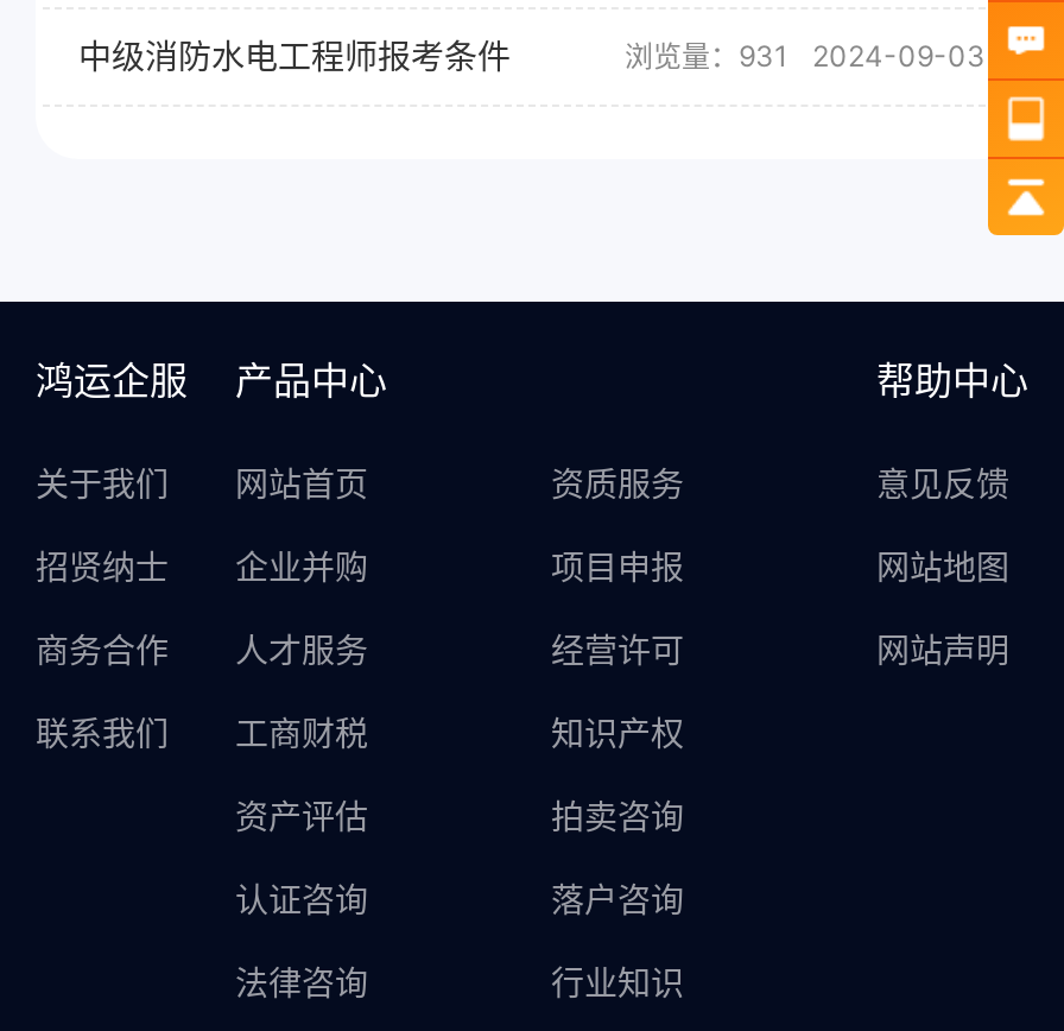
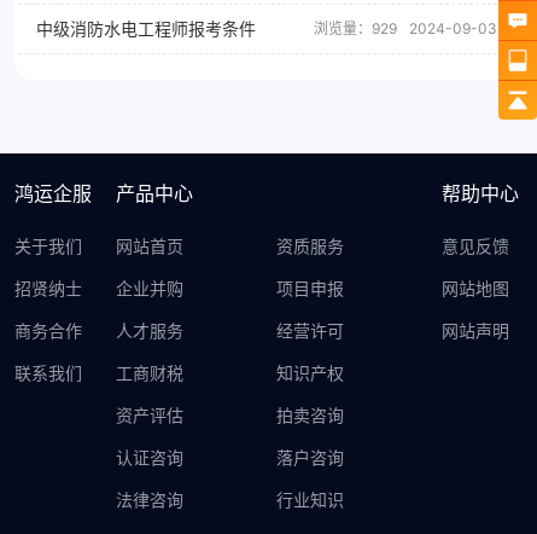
[625,39,986,74] 浏览量：931 2024-09-03 -> [314,20,497,38] 浏览量：929 2024-09-03

